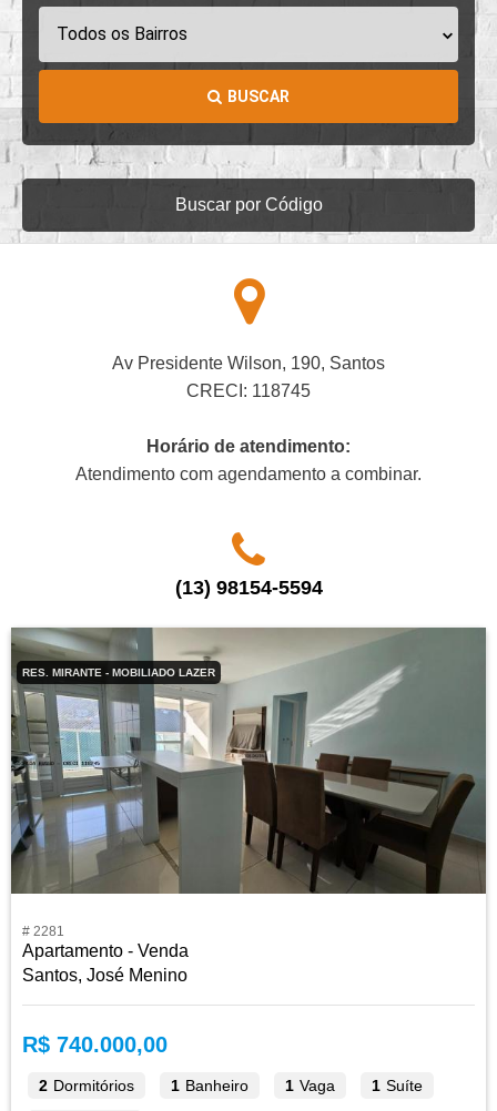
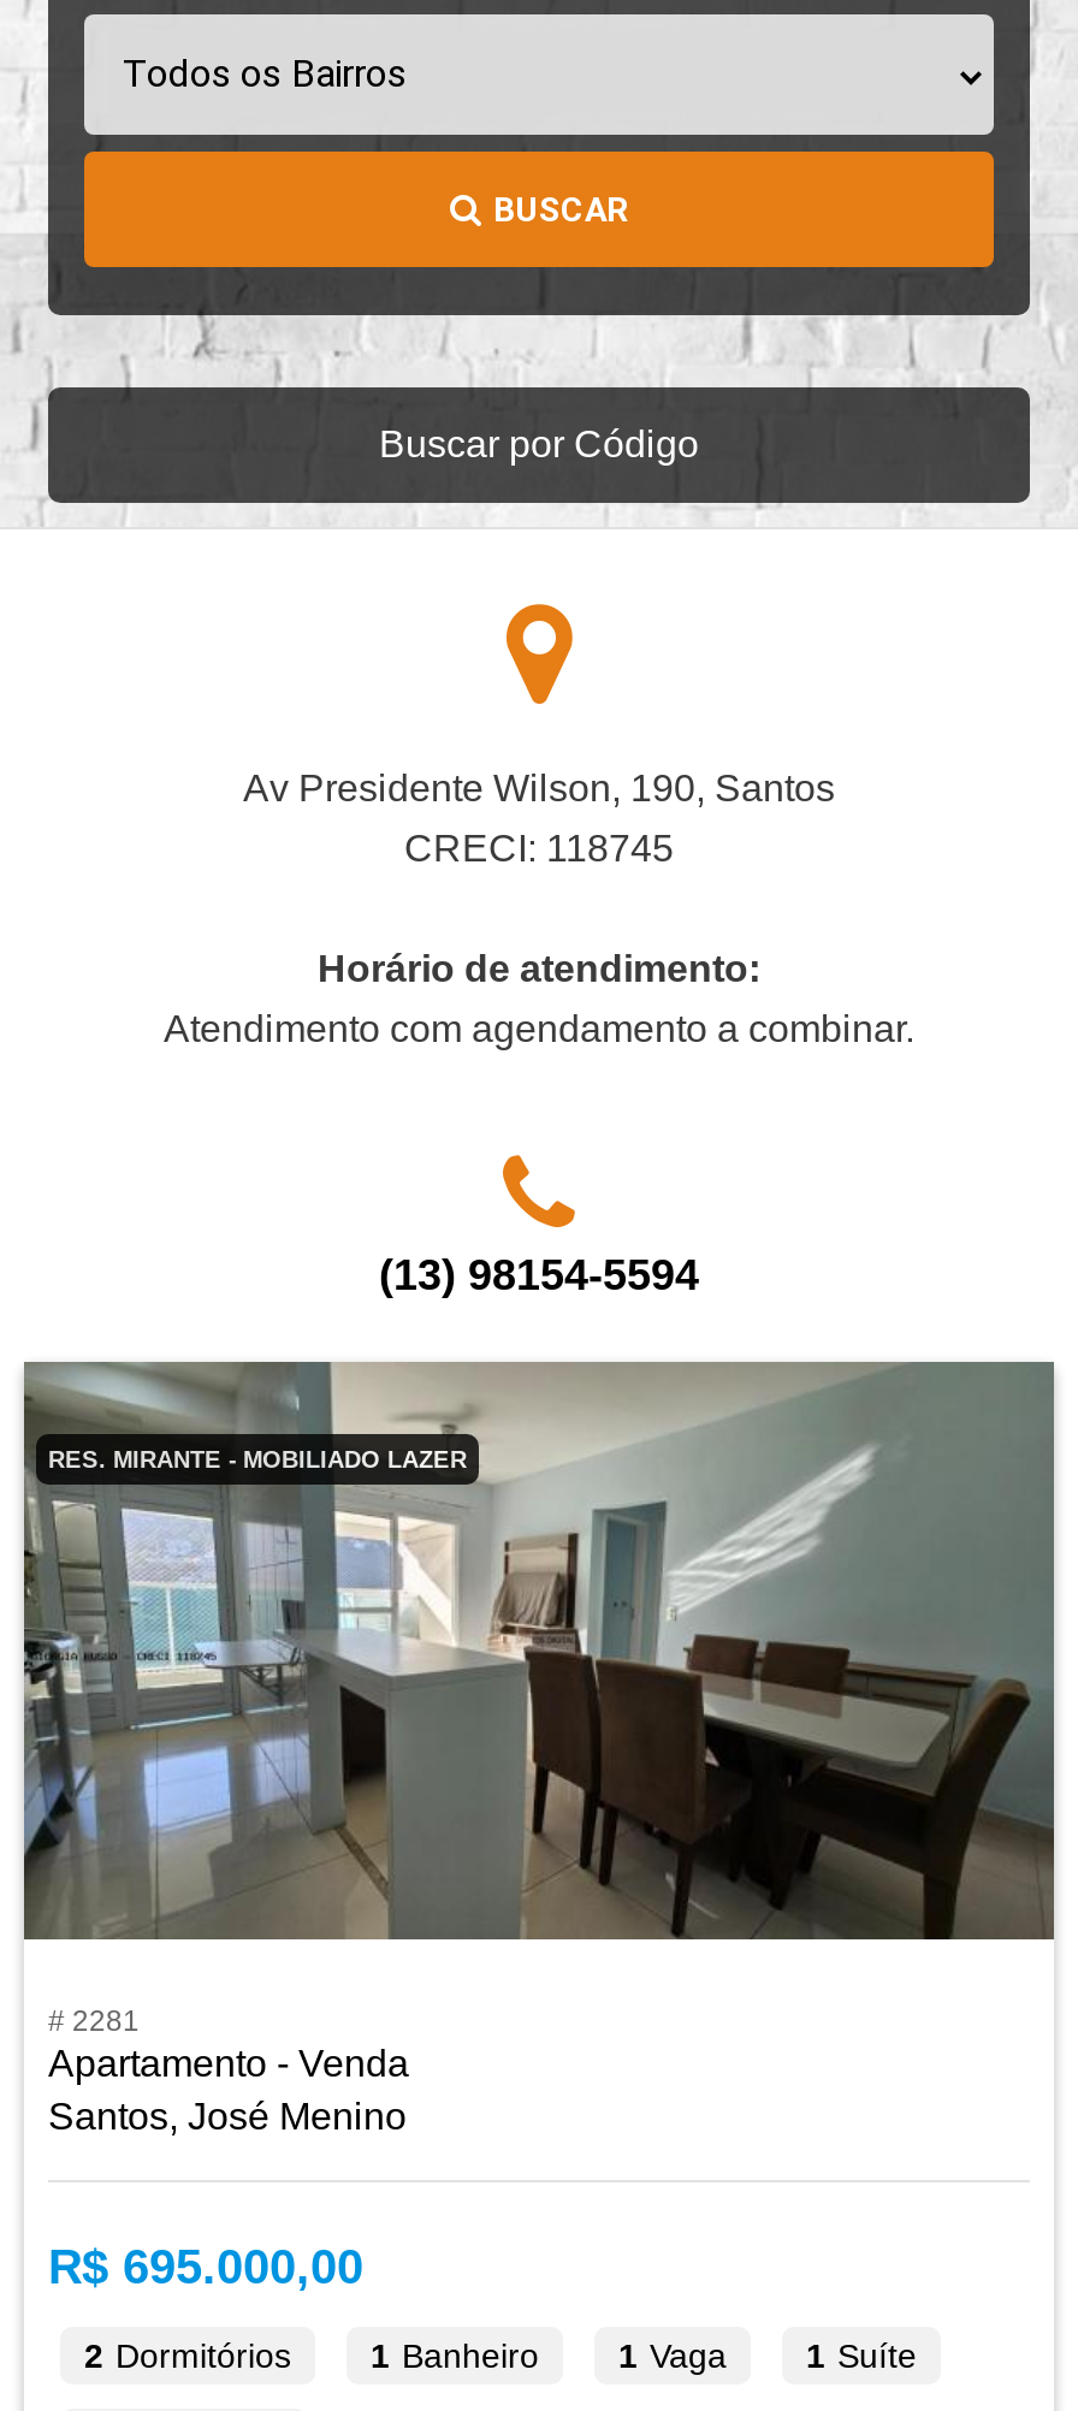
[22,1033,168,1057] R$ 740.000,00 -> [48,2241,363,2294] R$ 695.000,00

